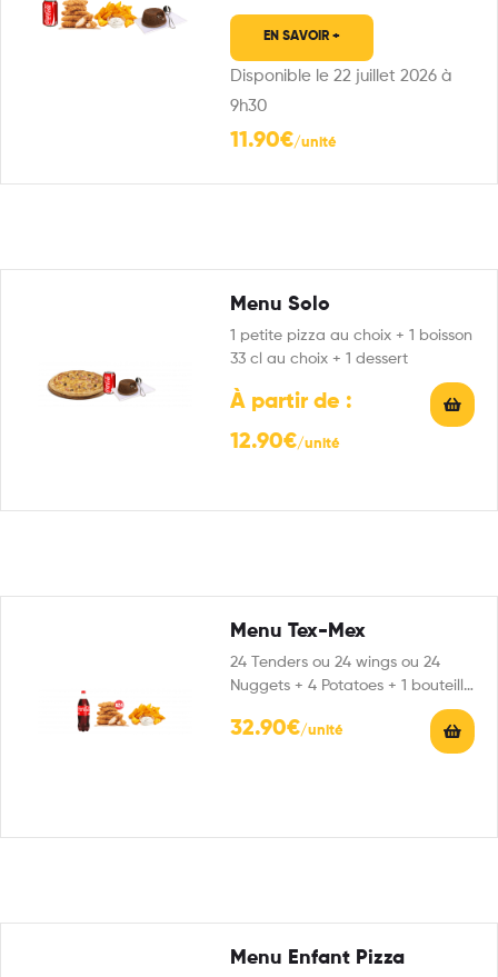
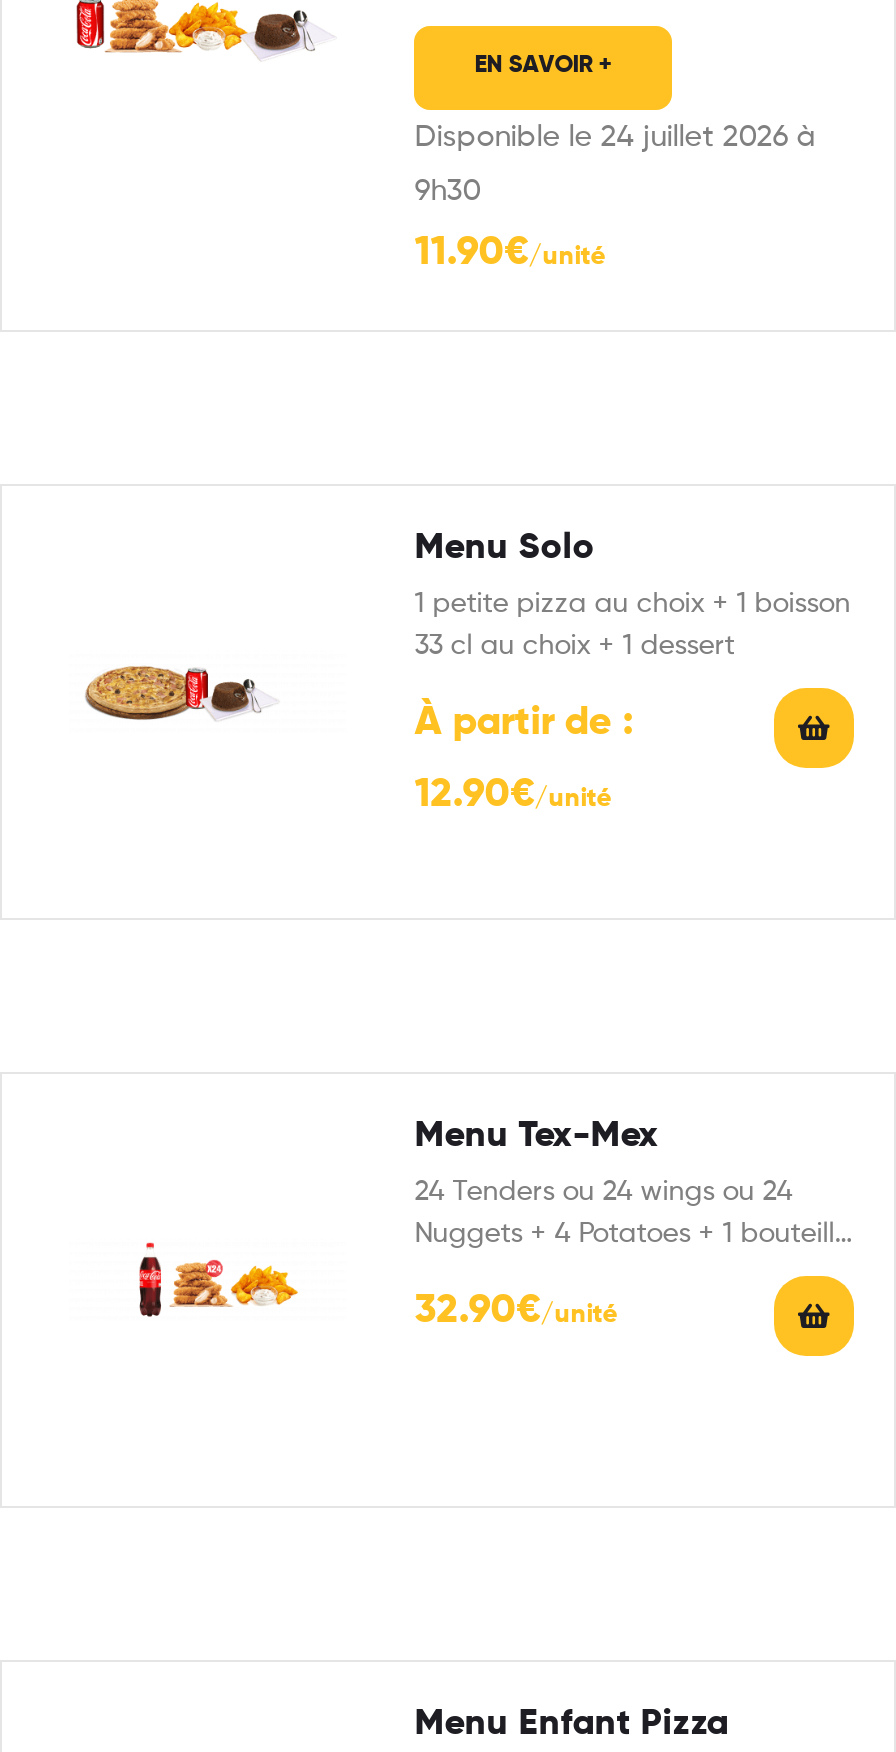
[230,67,453,84] Disponible le 22 juillet 2026 à -> [414,121,816,151] Disponible le 24 juillet 2026 à

